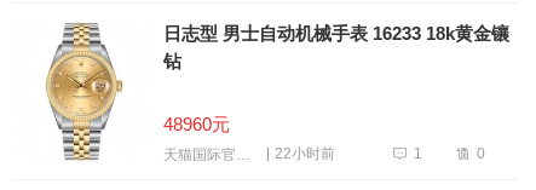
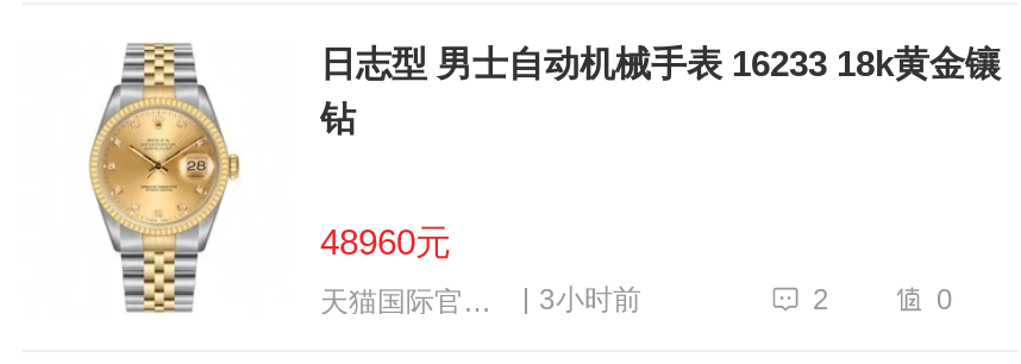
[275,145,335,162] 22小时前 -> [539,283,641,317] 3小时前
[414,145,422,162] 1 -> [813,282,829,315] 2

